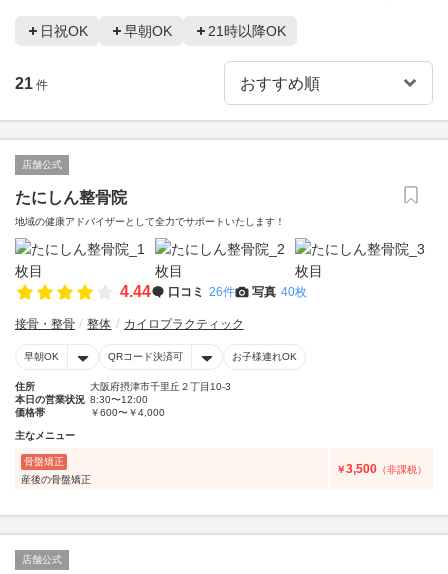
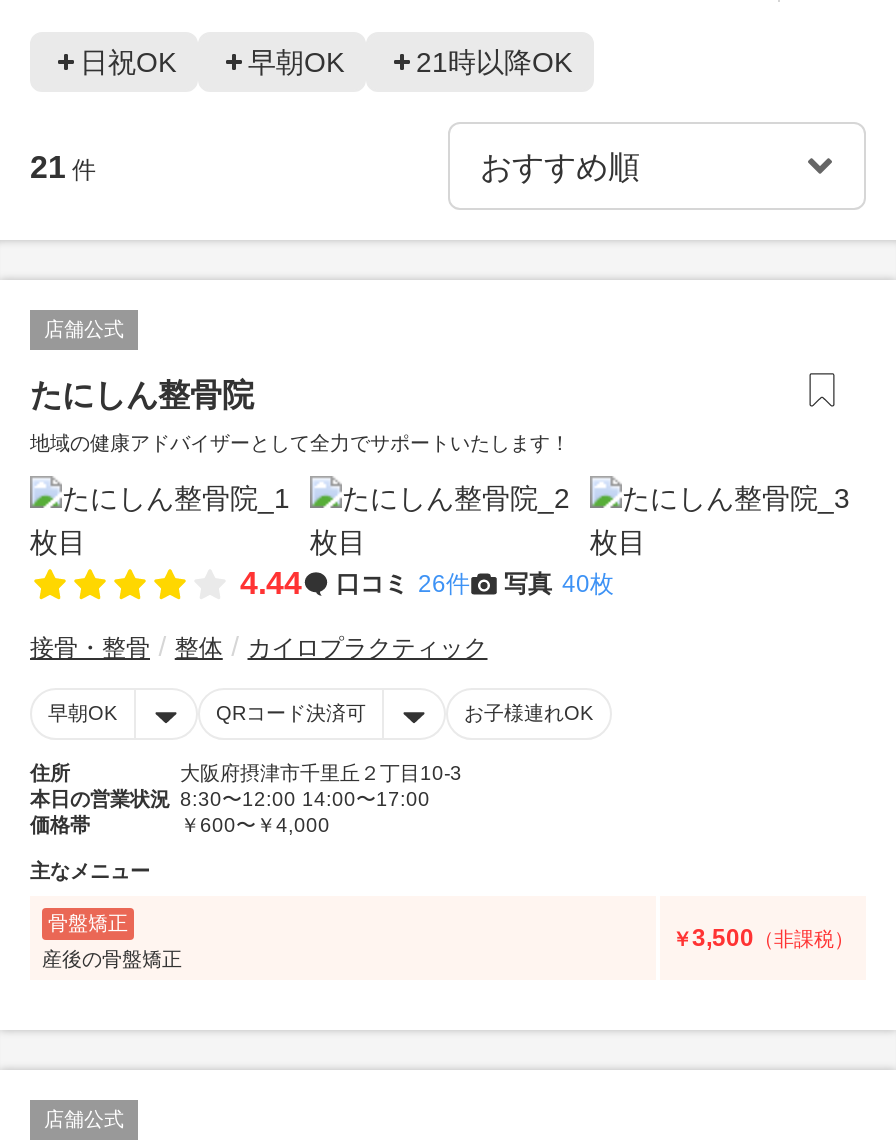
[15,394,148,405] 本日の営業状況 8:30〜12:00 -> [30,788,430,810] 本日の営業状況 8:30〜12:00 14:00〜17:00

